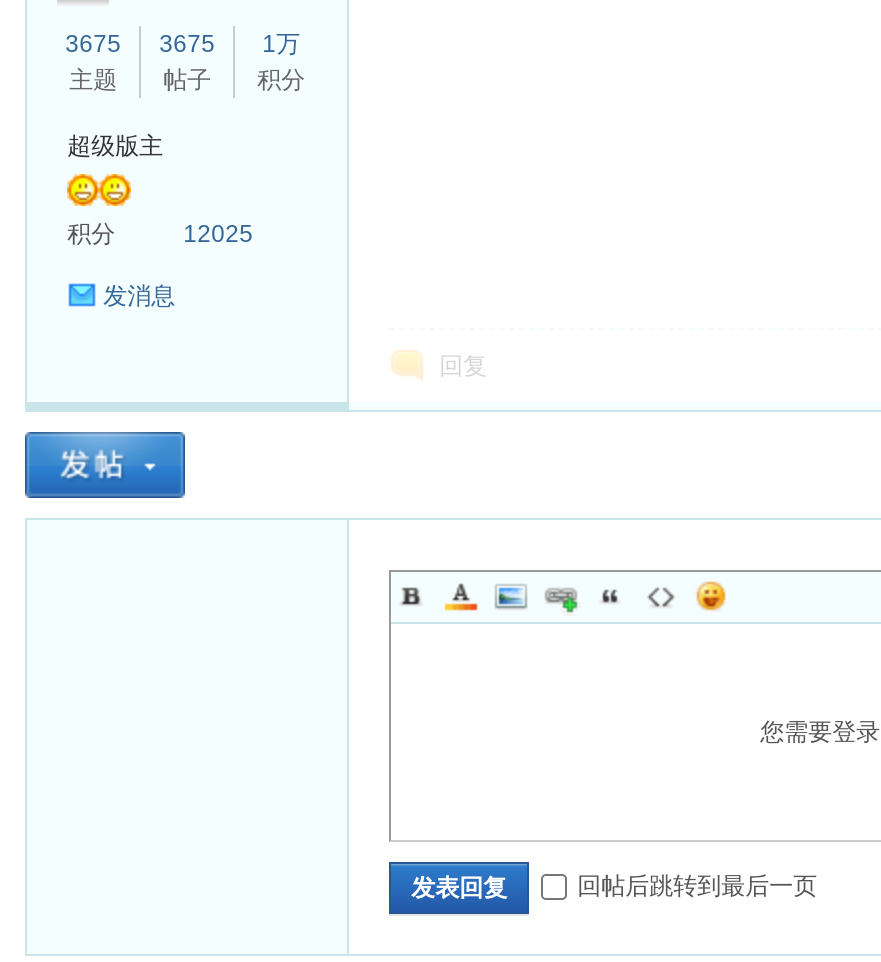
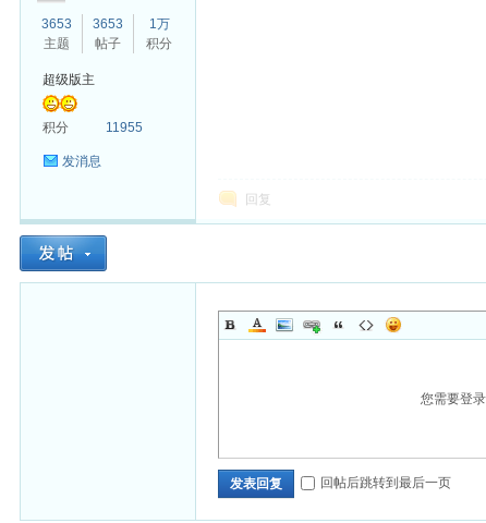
[65,30,121,58] 3675 -> [42,16,72,32] 3653
[159,30,215,58] 3675 -> [93,16,123,32] 3653
[183,220,253,248] 12025 -> [106,120,143,135] 11955

